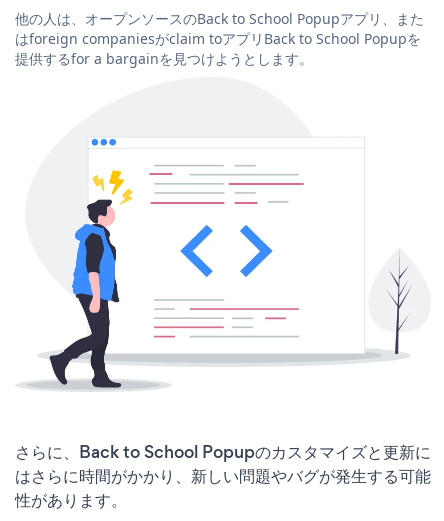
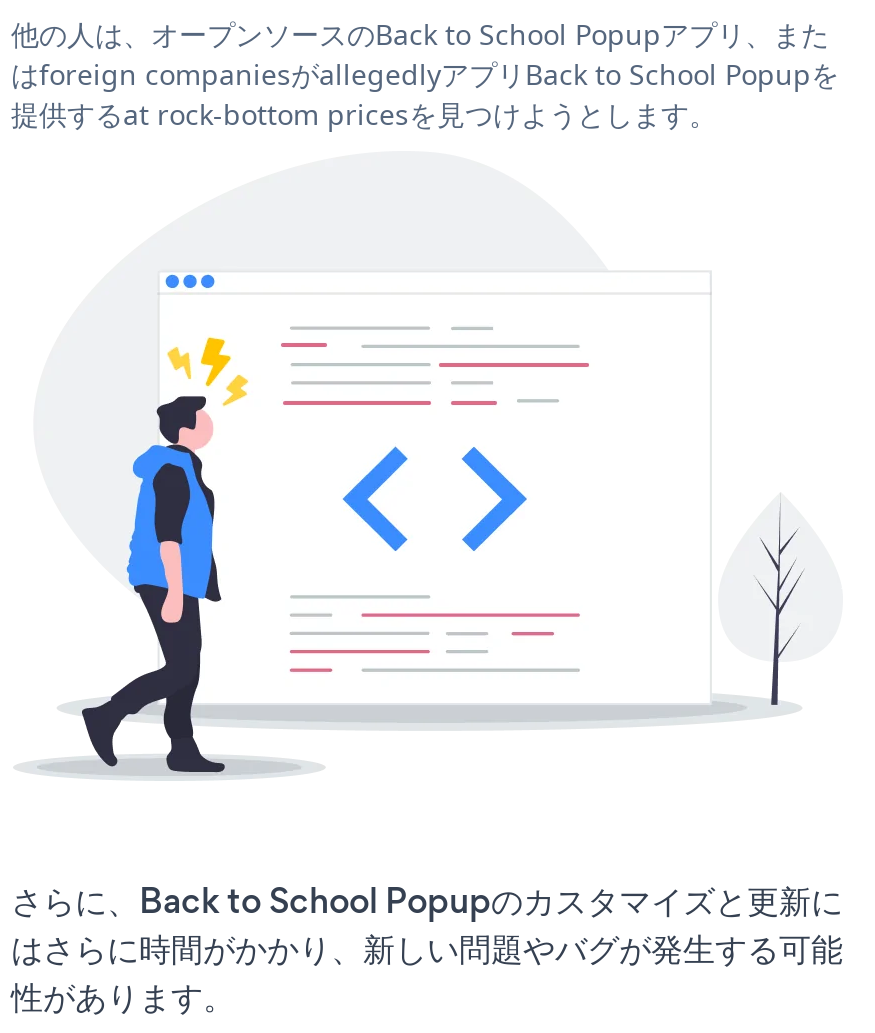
[15,29,421,68] はforeign companiesがclaim toアプリBack to School Popupを | 提供するfor a bargainを見つけようとします。 -> [11,54,839,132] はforeign companiesがallegedlyアプリBack to School Popupを | 提供するat rock-bottom pricesを見つけようとします。

